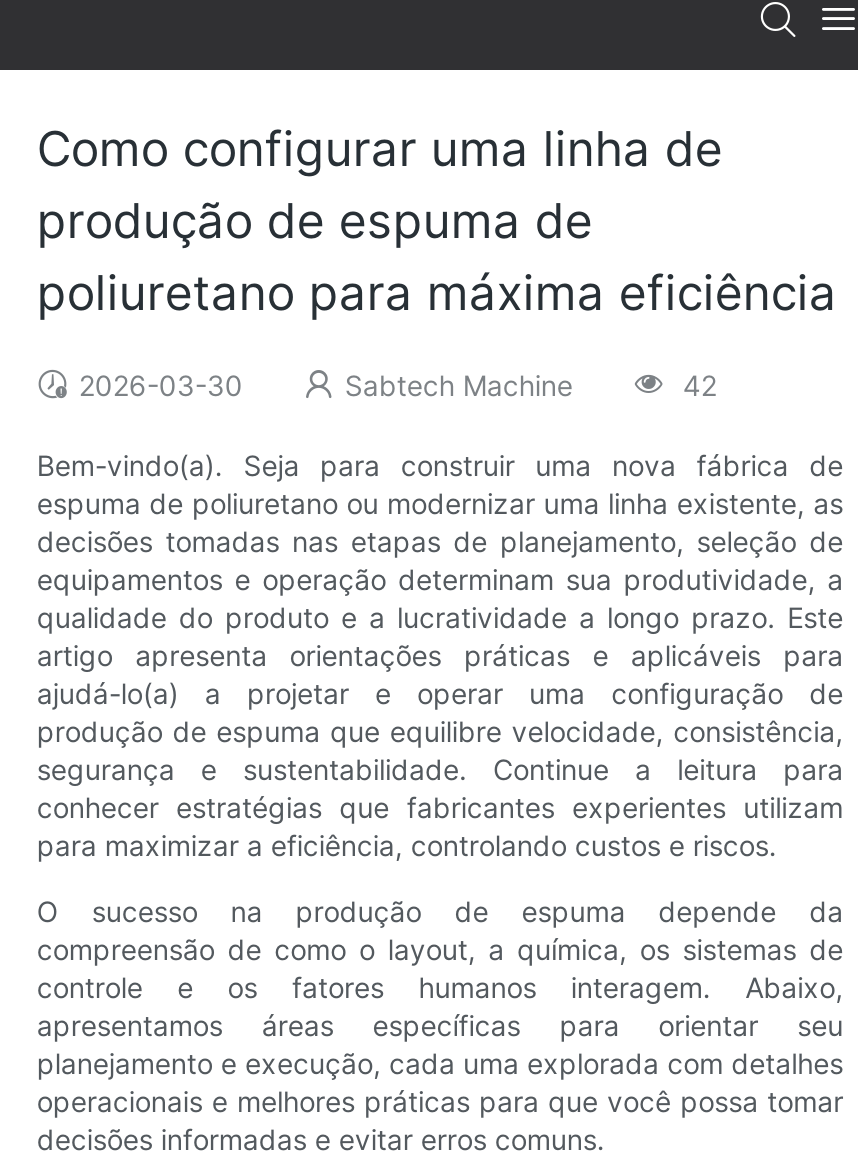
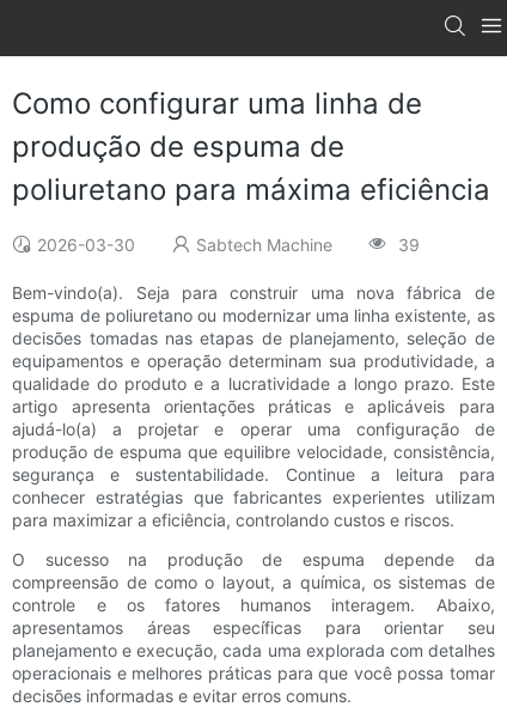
[683,369,717,403] 42 -> [399,235,420,255] 39

